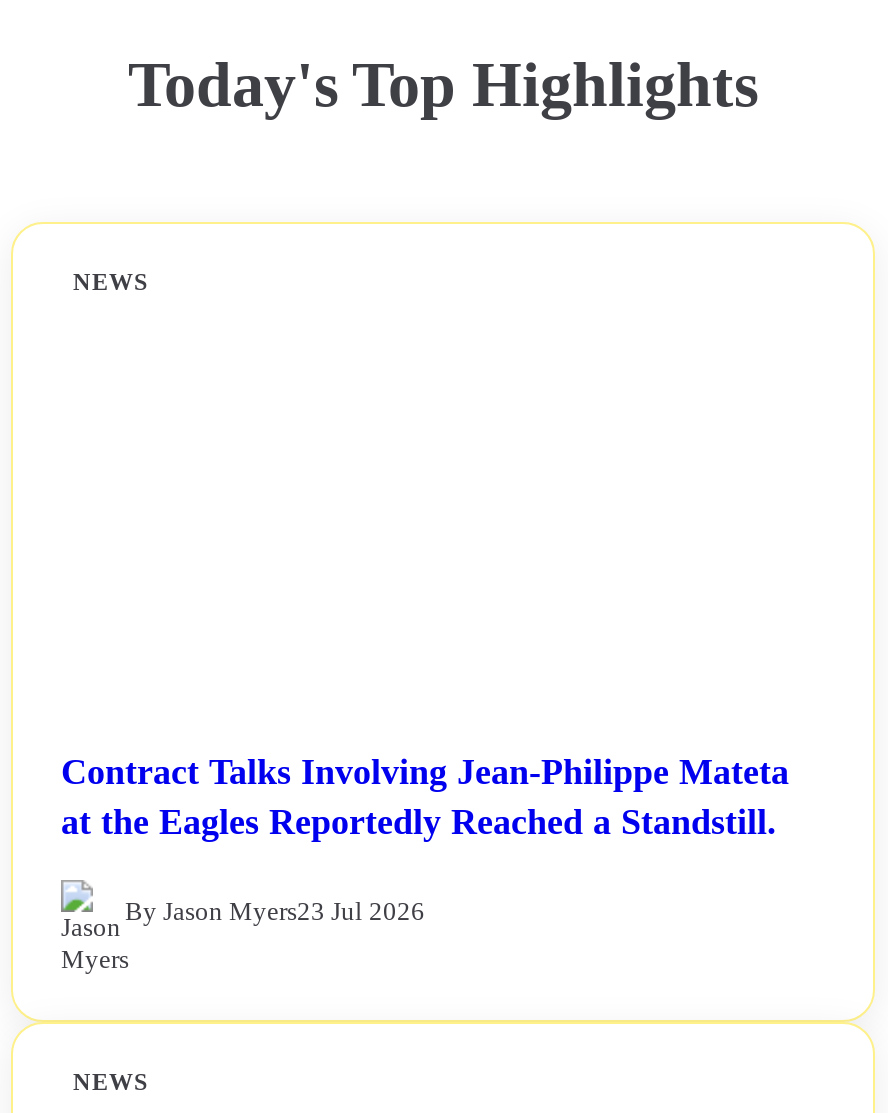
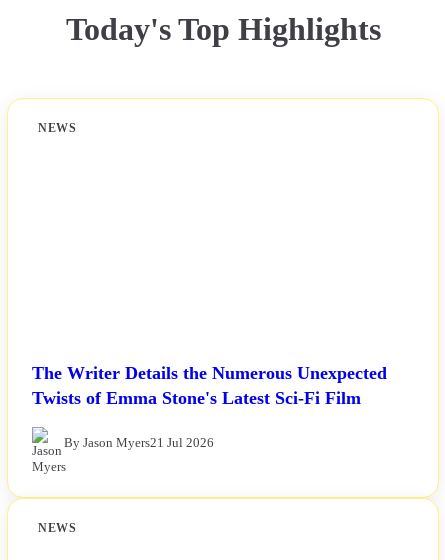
[61,751,789,841] Contract Talks Involving Jean-Philippe Mateta | at the Eagles Reportedly Reached a Standstill. -> [32,362,387,407] The Writer Details the Numerous Unexpected | Twists of Emma Stone's Latest Sci-Fi Film
[125,895,425,925] By Jason Myers23 Jul 2026 -> [64,434,214,449] By Jason Myers21 Jul 2026

